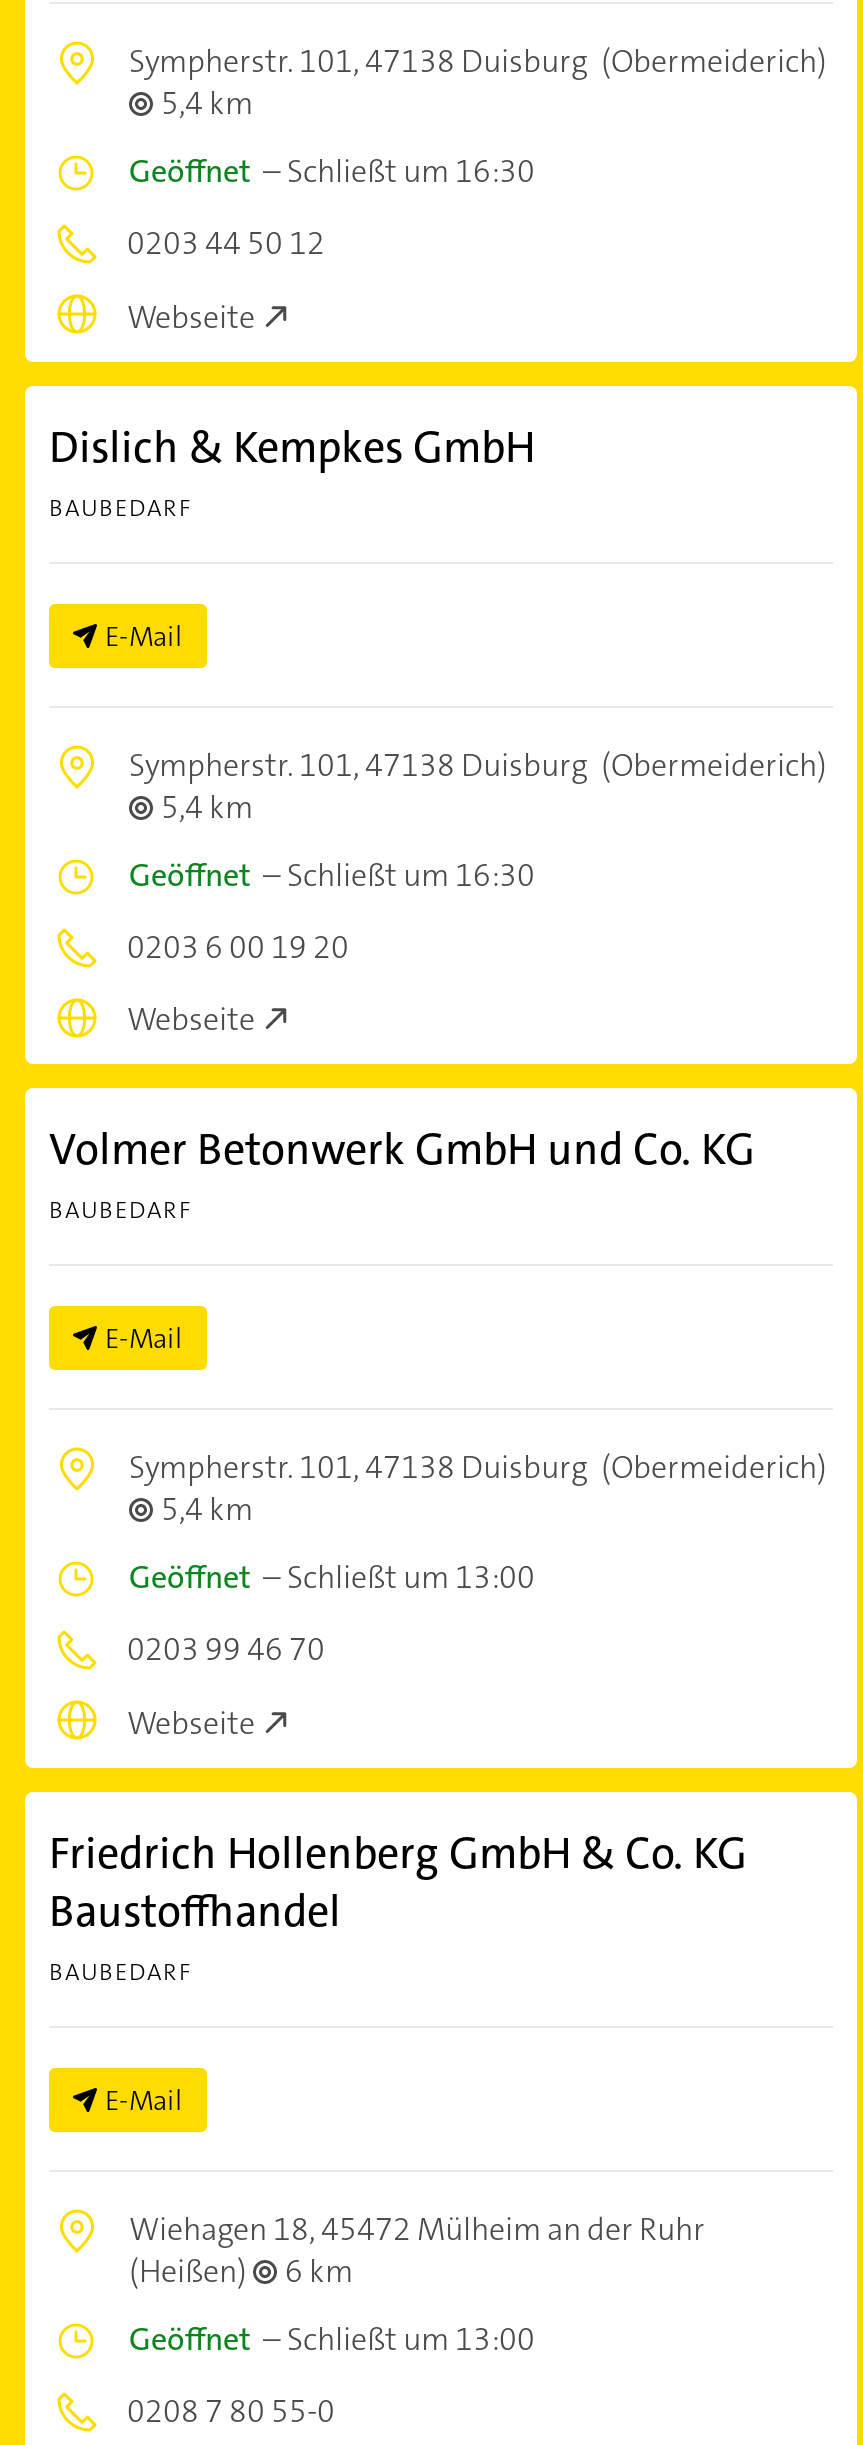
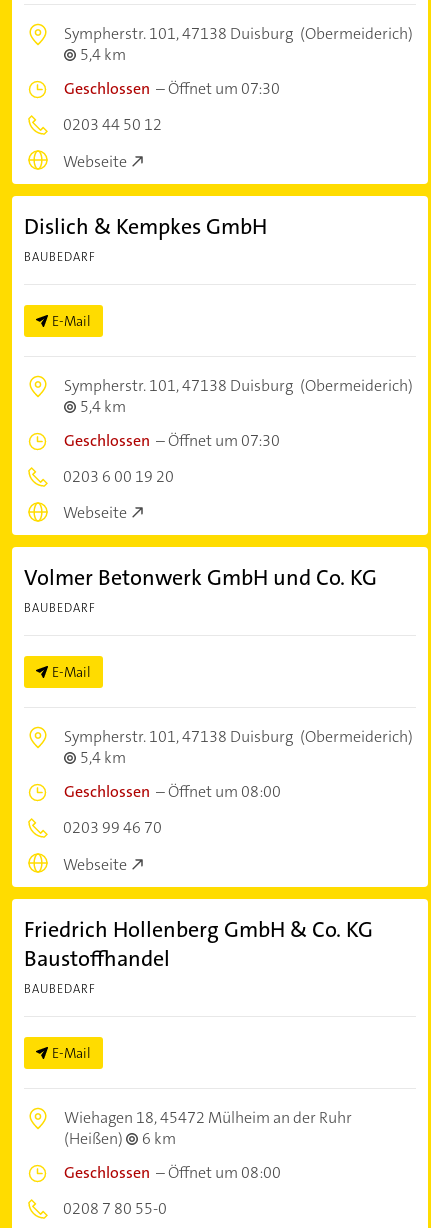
[129,151,535,193] Geöffnet – Schließt um 16:30 -> [64,78,280,99] Geschlossen – Öffnet um 07:30
[129,854,535,896] Geöffnet – Schließt um 16:30 -> [64,430,280,451] Geschlossen – Öffnet um 07:30
[129,1557,535,1599] Geöffnet – Schließt um 13:00 -> [64,781,281,802] Geschlossen – Öffnet um 08:00
[129,2318,535,2360] Geöffnet – Schließt um 13:00 -> [64,1162,281,1183] Geschlossen – Öffnet um 08:00

